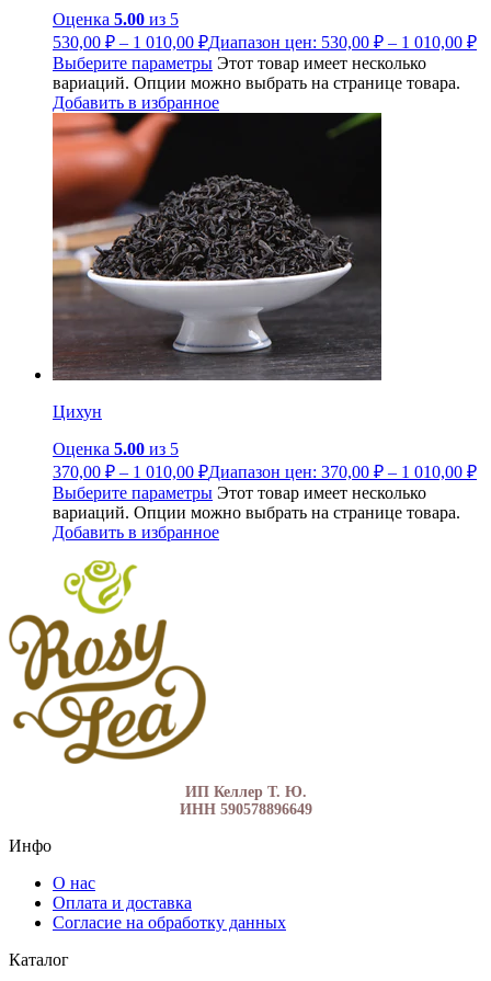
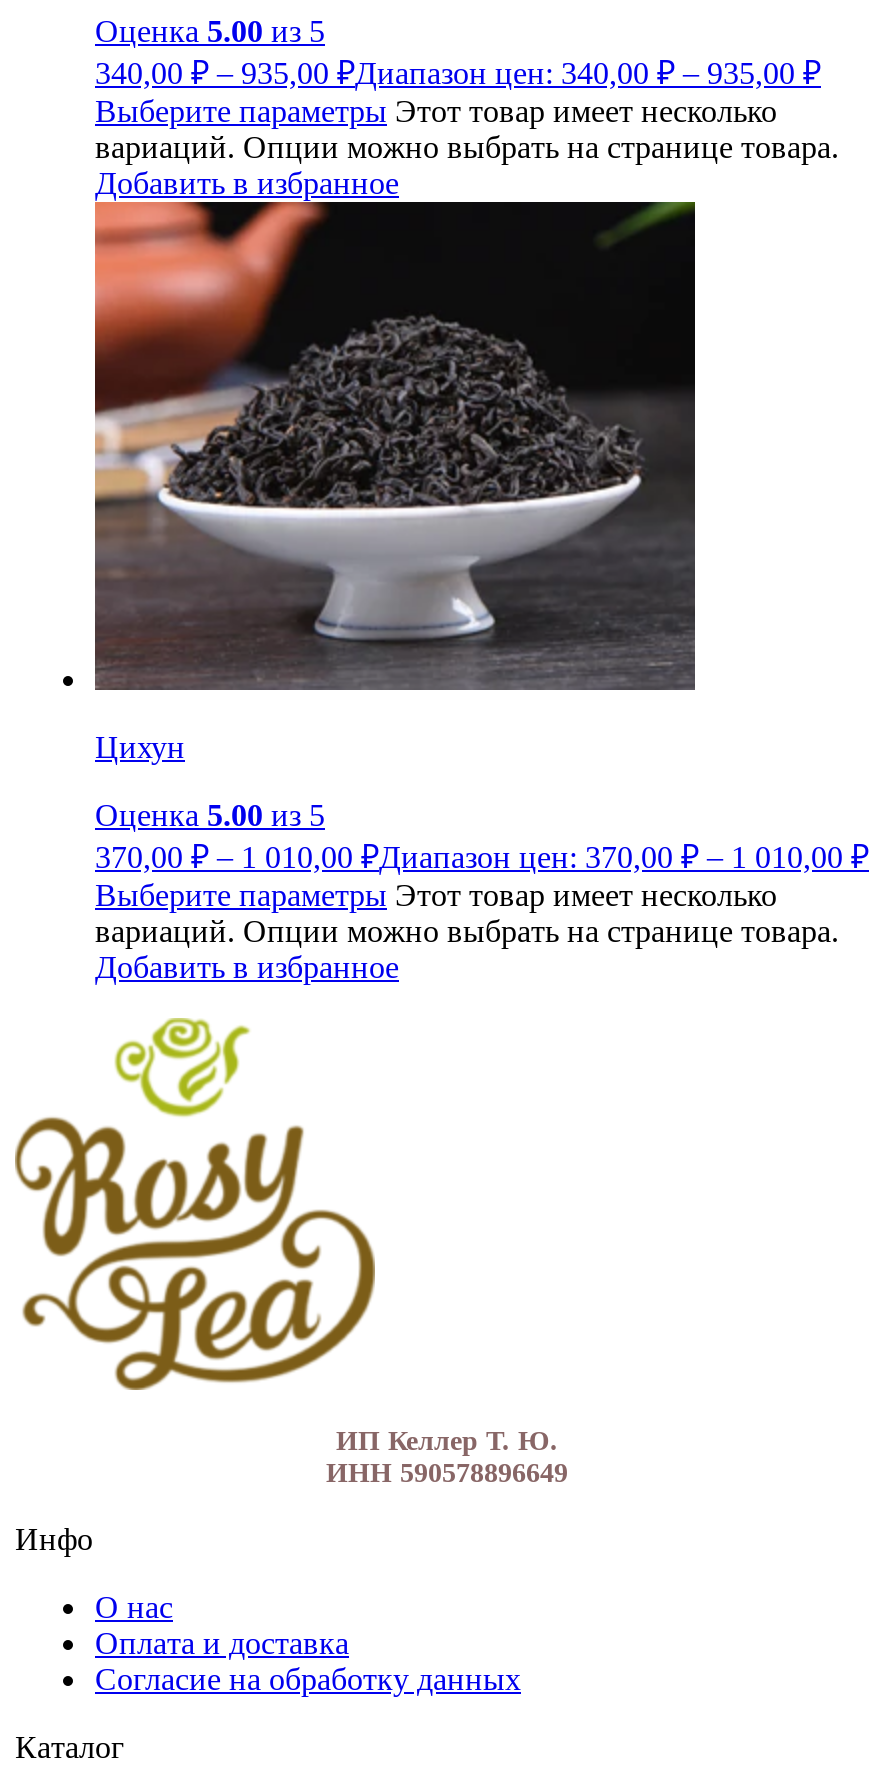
[53,32,477,51] 530,00 ₽ – 1 010,00 ₽Диапазон цен: 530,00 ₽ – 1 010,00 ₽ -> [95,55,821,89] 340,00 ₽ – 935,00 ₽Диапазон цен: 340,00 ₽ – 935,00 ₽

